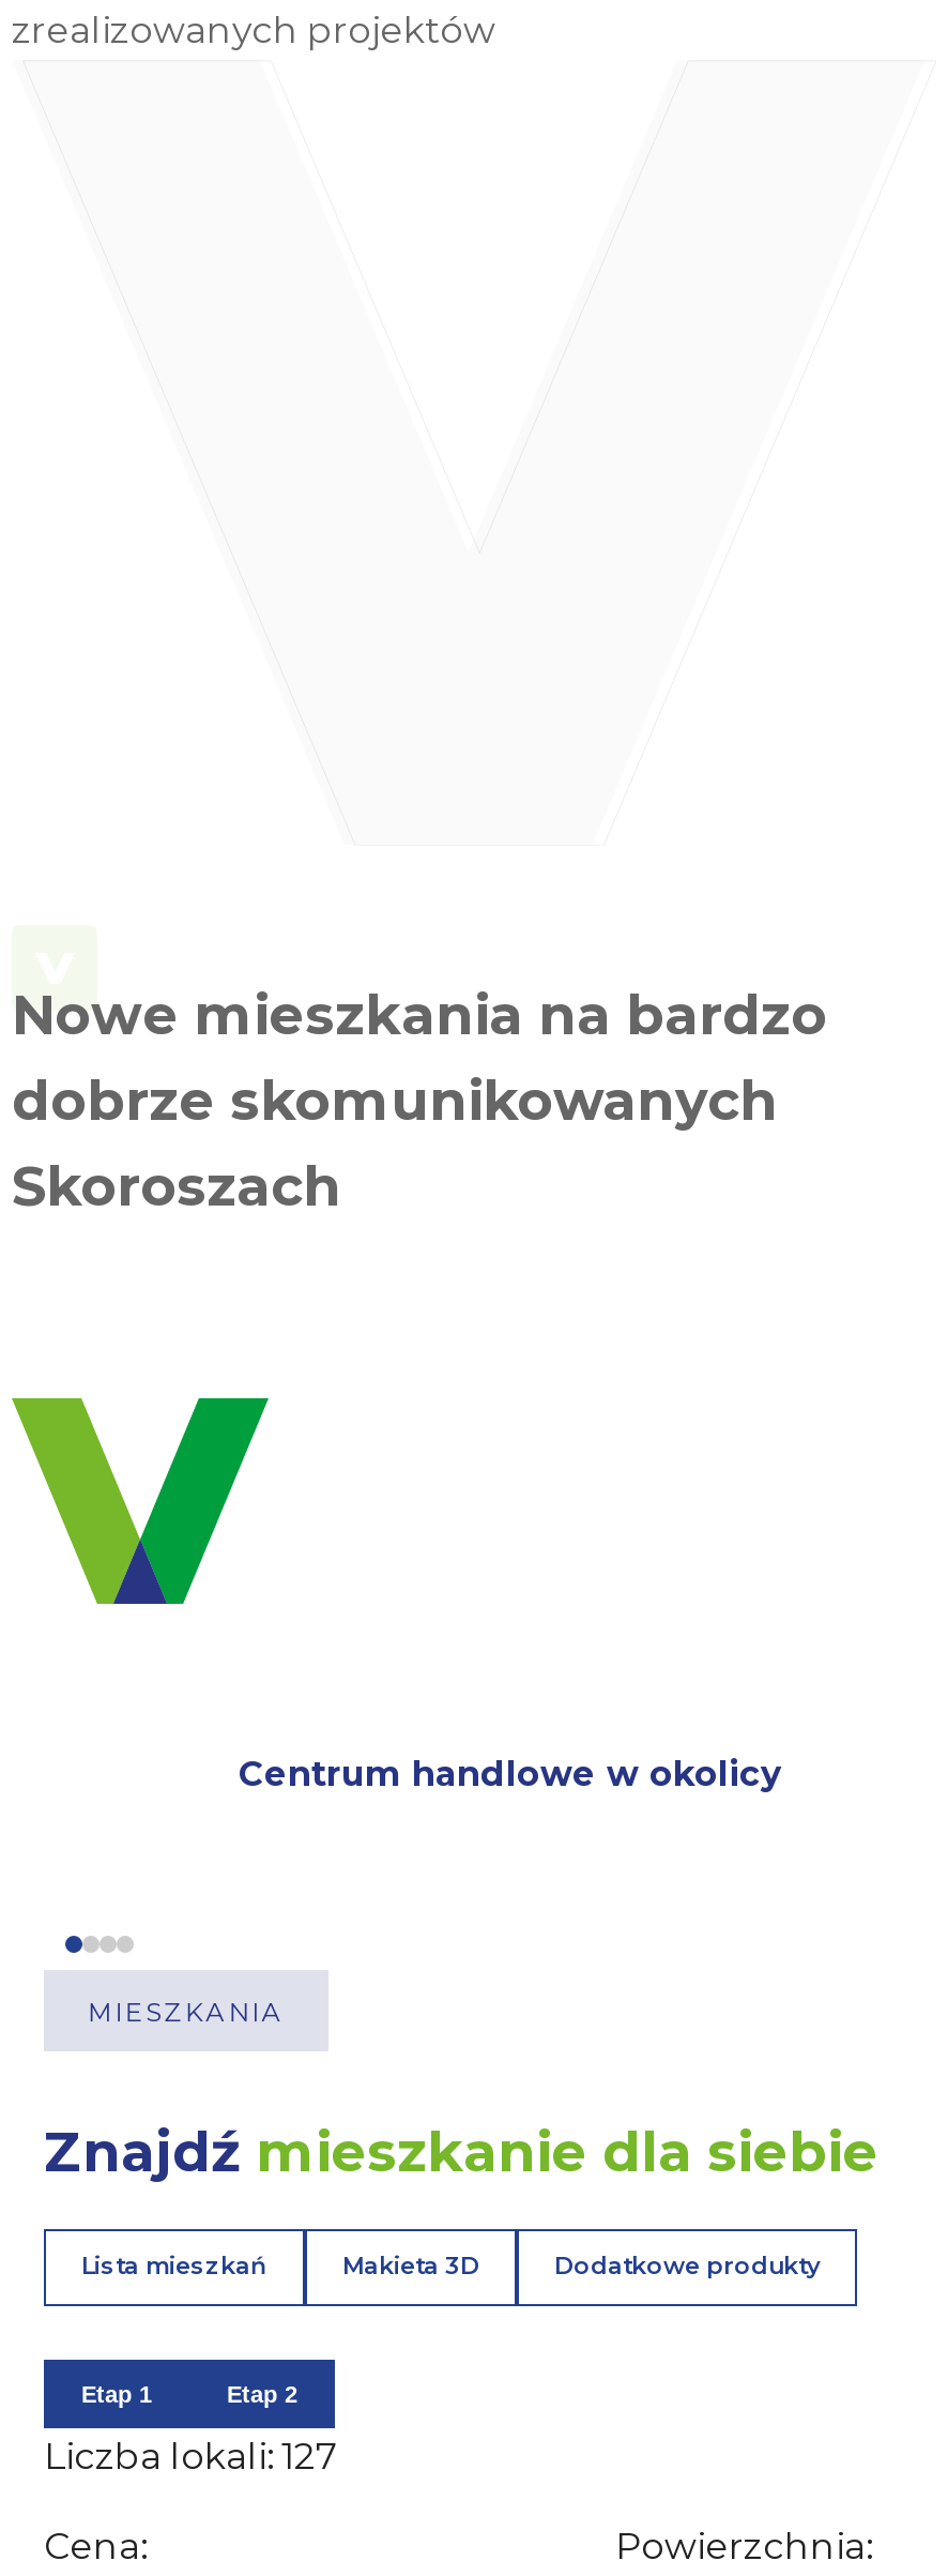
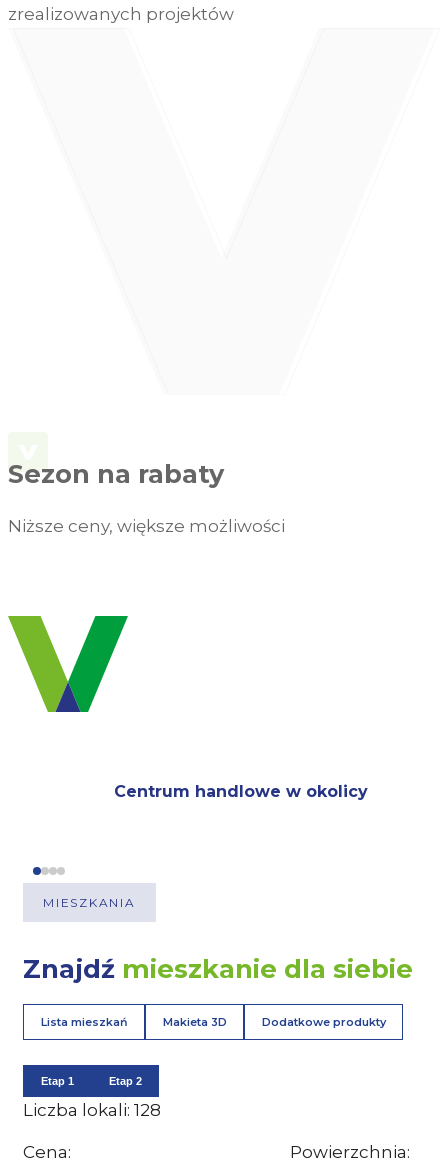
[12,980,827,1218] Nowe mieszkania na bardzo | dobrze skomunikowanych | Skoroszach -> [8,458,285,536] Sezon na rabaty | Niższe ceny, większe możliwości
[44,2434,337,2477] Liczba lokali: 127 -> [23,1100,161,1120] Liczba lokali: 128

